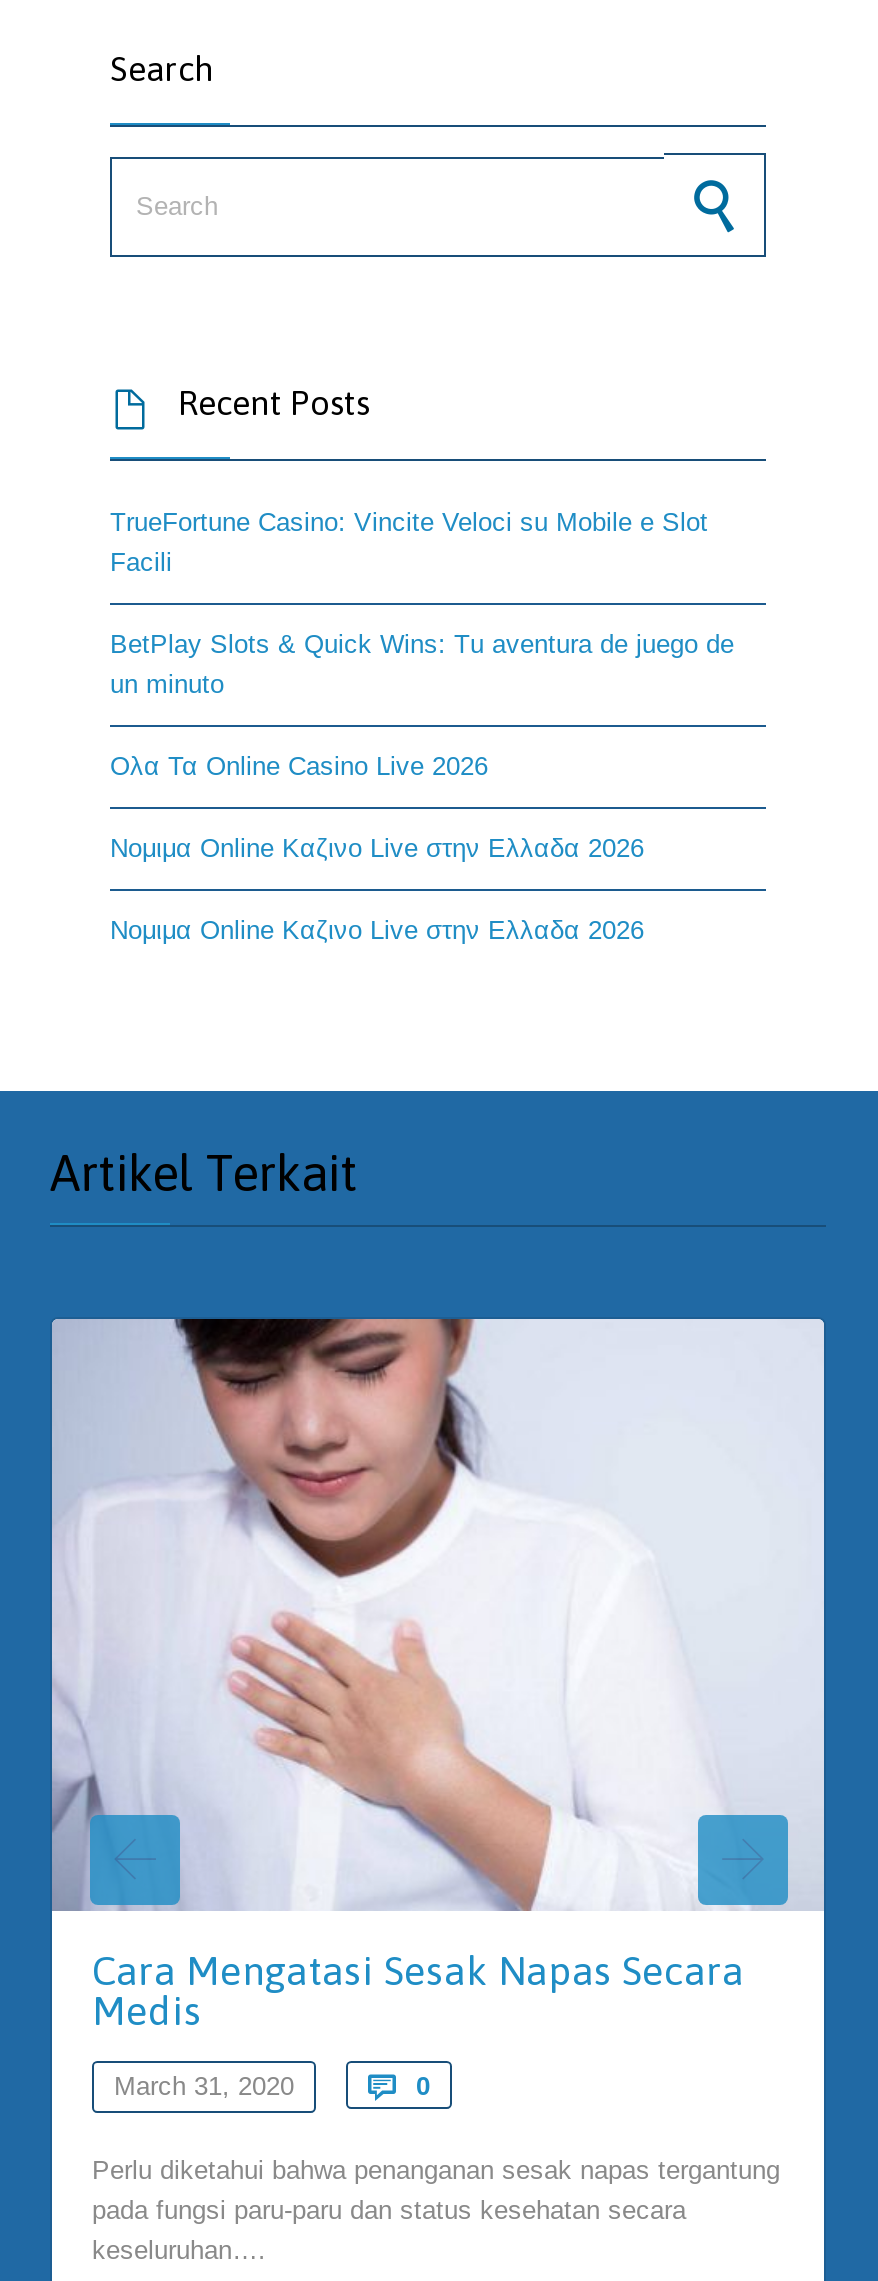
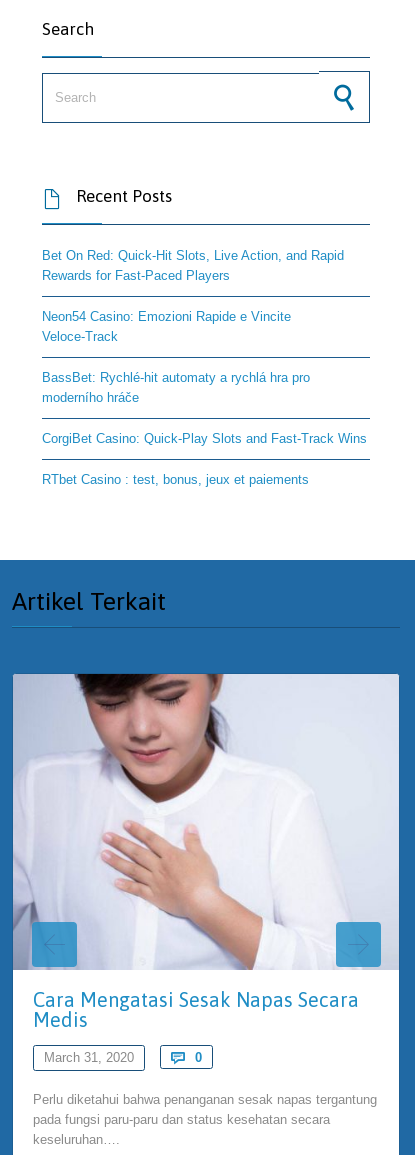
[110,506,708,576] TrueFortune Casino: Vincite Veloci su Mobile e Slot | Facili -> [42,248,344,283] Bet On Red: Quick‑Hit Slots, Live Action, and Rapid | Rewards for Fast‑Paced Players
[110,628,734,698] BetPlay Slots & Quick Wins: Tu aventura de juego de | un minuto -> [42,309,291,344] Neon54 Casino: Emozioni Rapide e Vincite | Veloce‑Track
[110,750,488,780] Ολα Τα Online Casino Live 2026 -> [42,370,310,405] BassBet: Rychlé‑hit automaty a rychlá hra pro | moderního hráče
[110,832,644,862] Νομιμα Online Καζινο Live στην Ελλαδα 2026 -> [42,431,367,446] CorgiBet Casino: Quick‑Play Slots and Fast‑Track Wins
[110,914,644,944] Νομιμα Online Καζινο Live στην Ελλαδα 2026 -> [42,472,309,487] RTbet Casino : test, bonus, jeux et paiements

